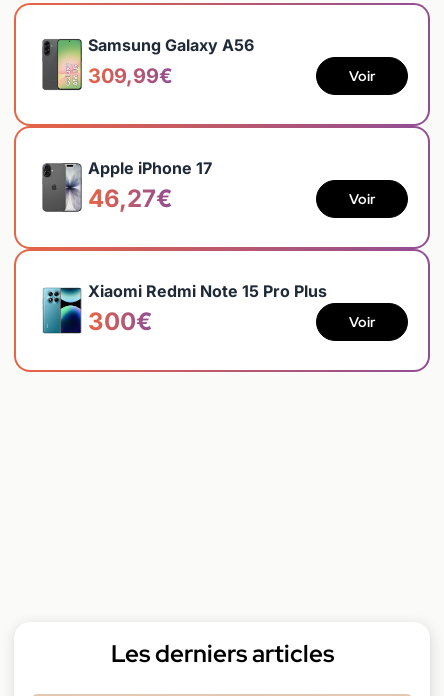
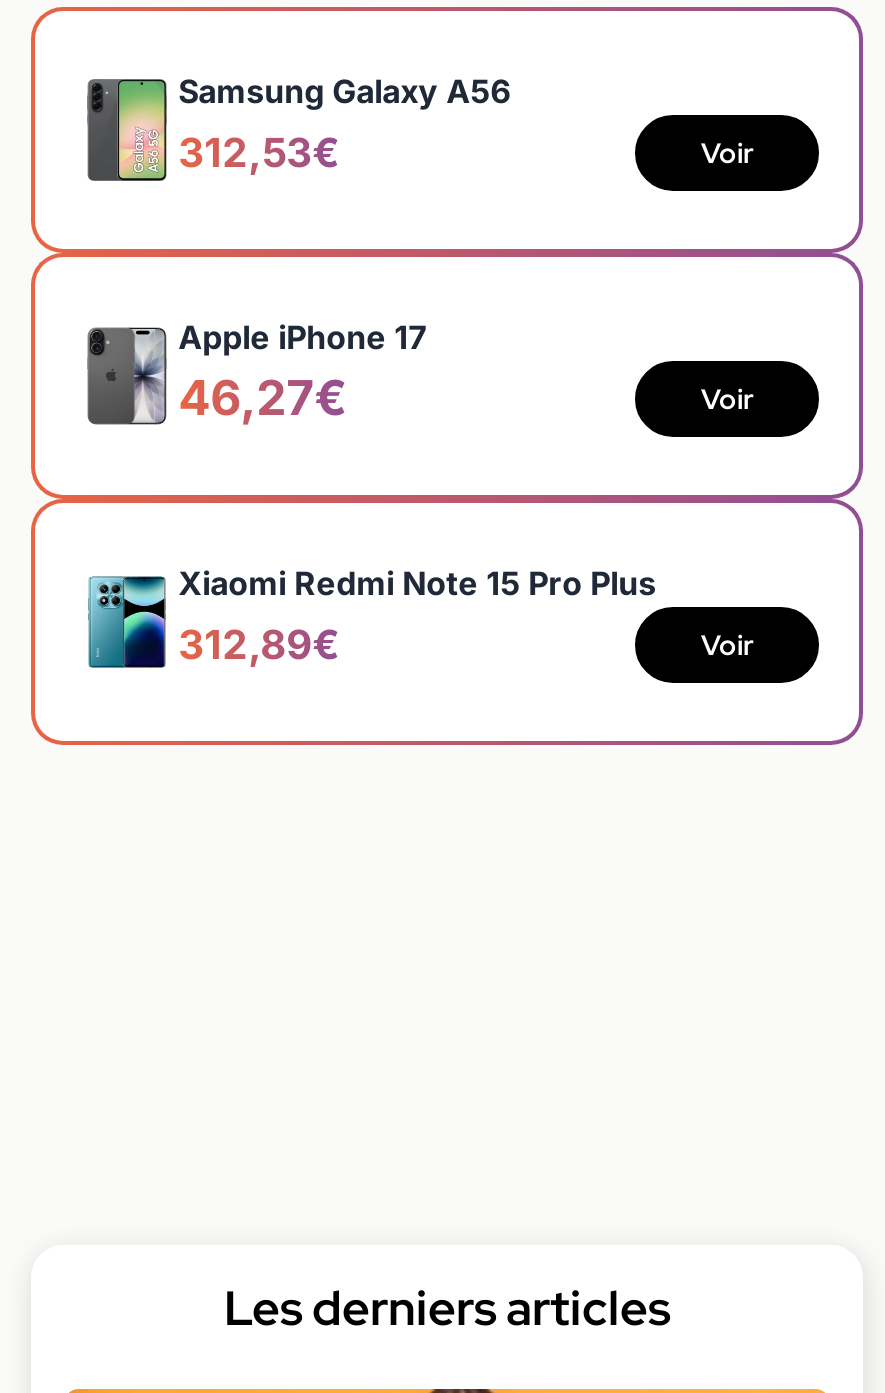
[88,64,173,88] 309,99€ -> [178,130,340,178] 312,53€
[88,307,152,336] 300€ -> [178,622,340,670] 312,89€

